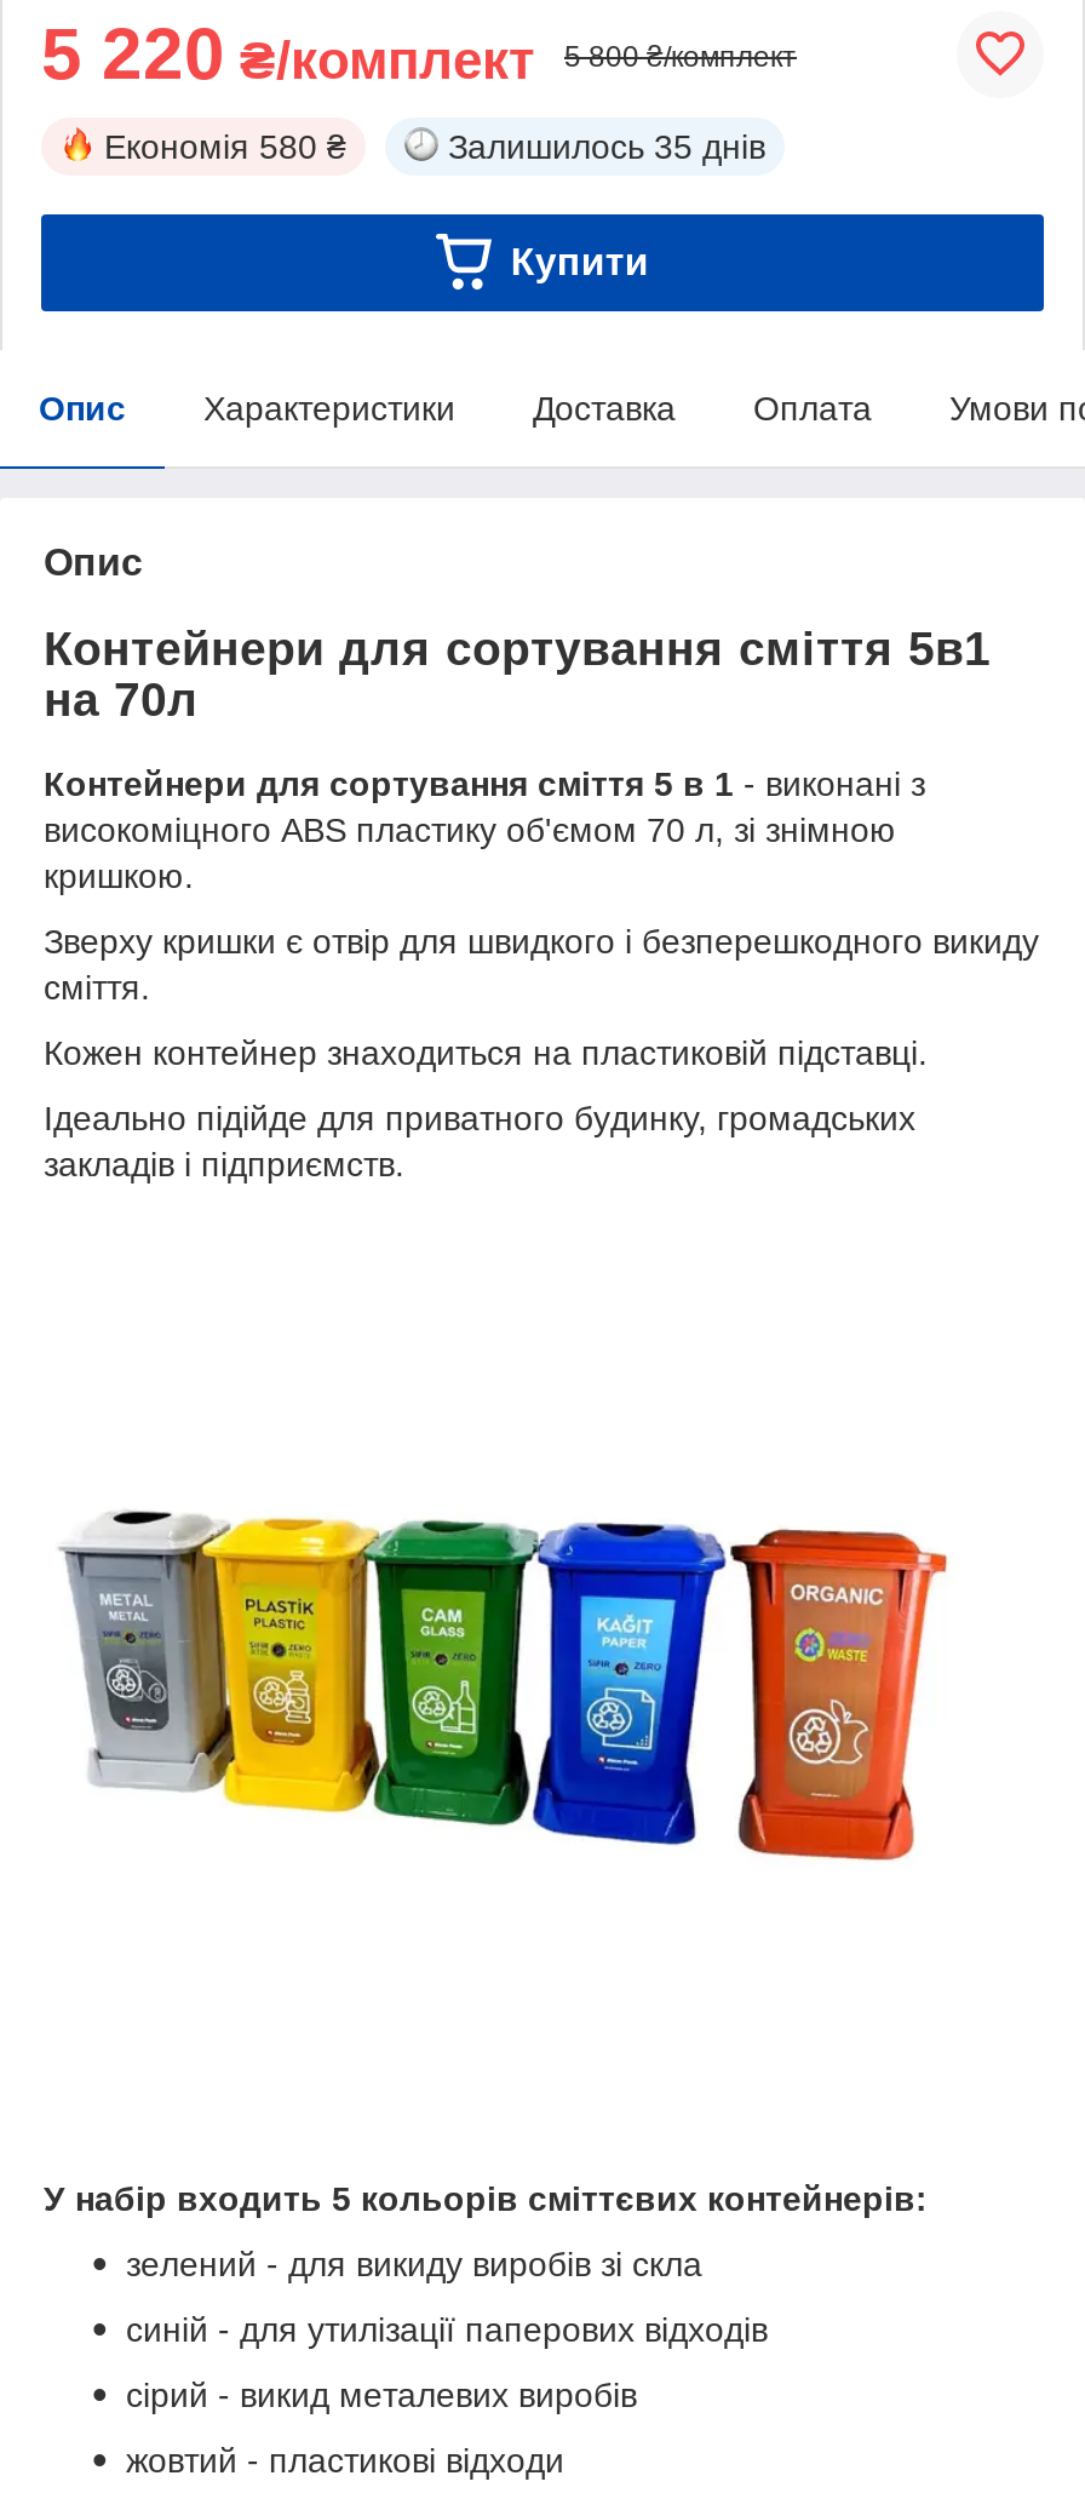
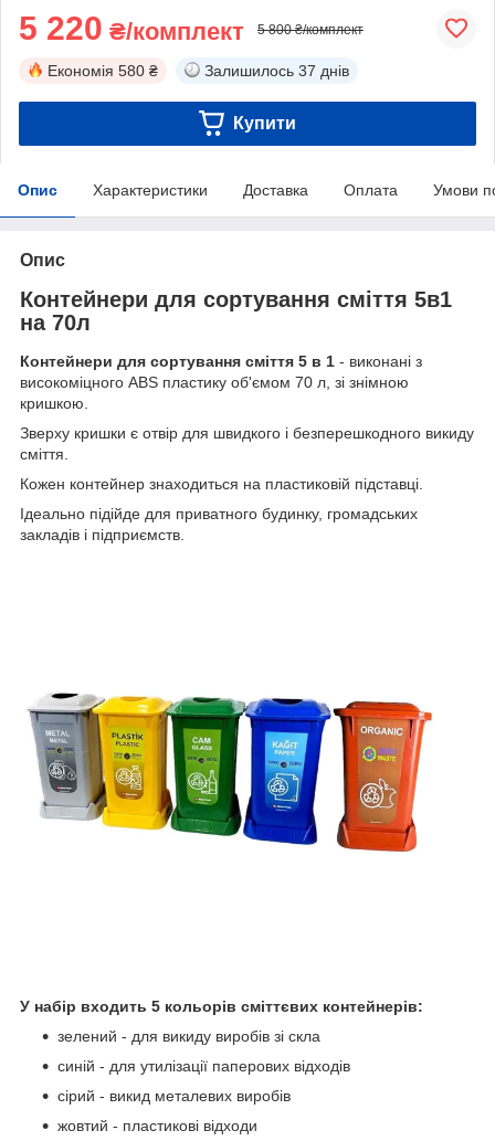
[448,127,765,165] Залишилось 35 днів -> [204,62,349,79] Залишилось 37 днів

